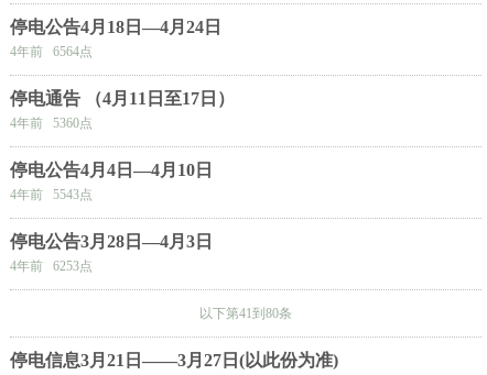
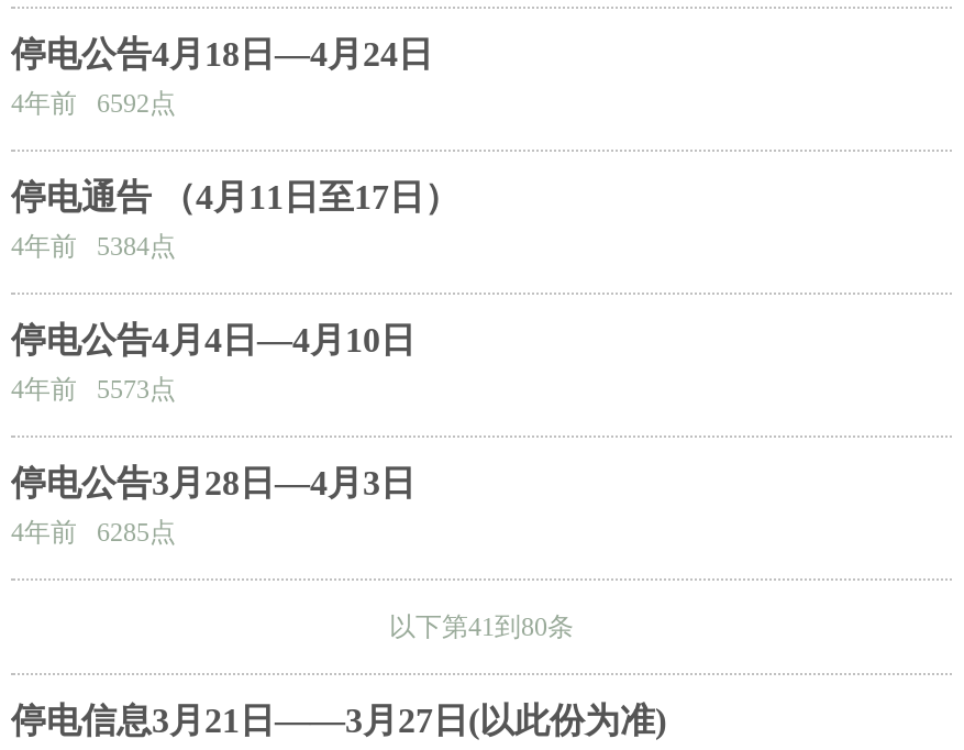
[10,44,93,59] 4年前 6564点 -> [11,88,176,119] 4年前 6592点
[10,115,93,131] 4年前 5360点 -> [11,231,176,262] 4年前 5384点
[10,187,93,202] 4年前 5543点 -> [11,374,176,405] 4年前 5573点
[10,258,93,274] 4年前 6253点 -> [11,517,176,548] 4年前 6285点

